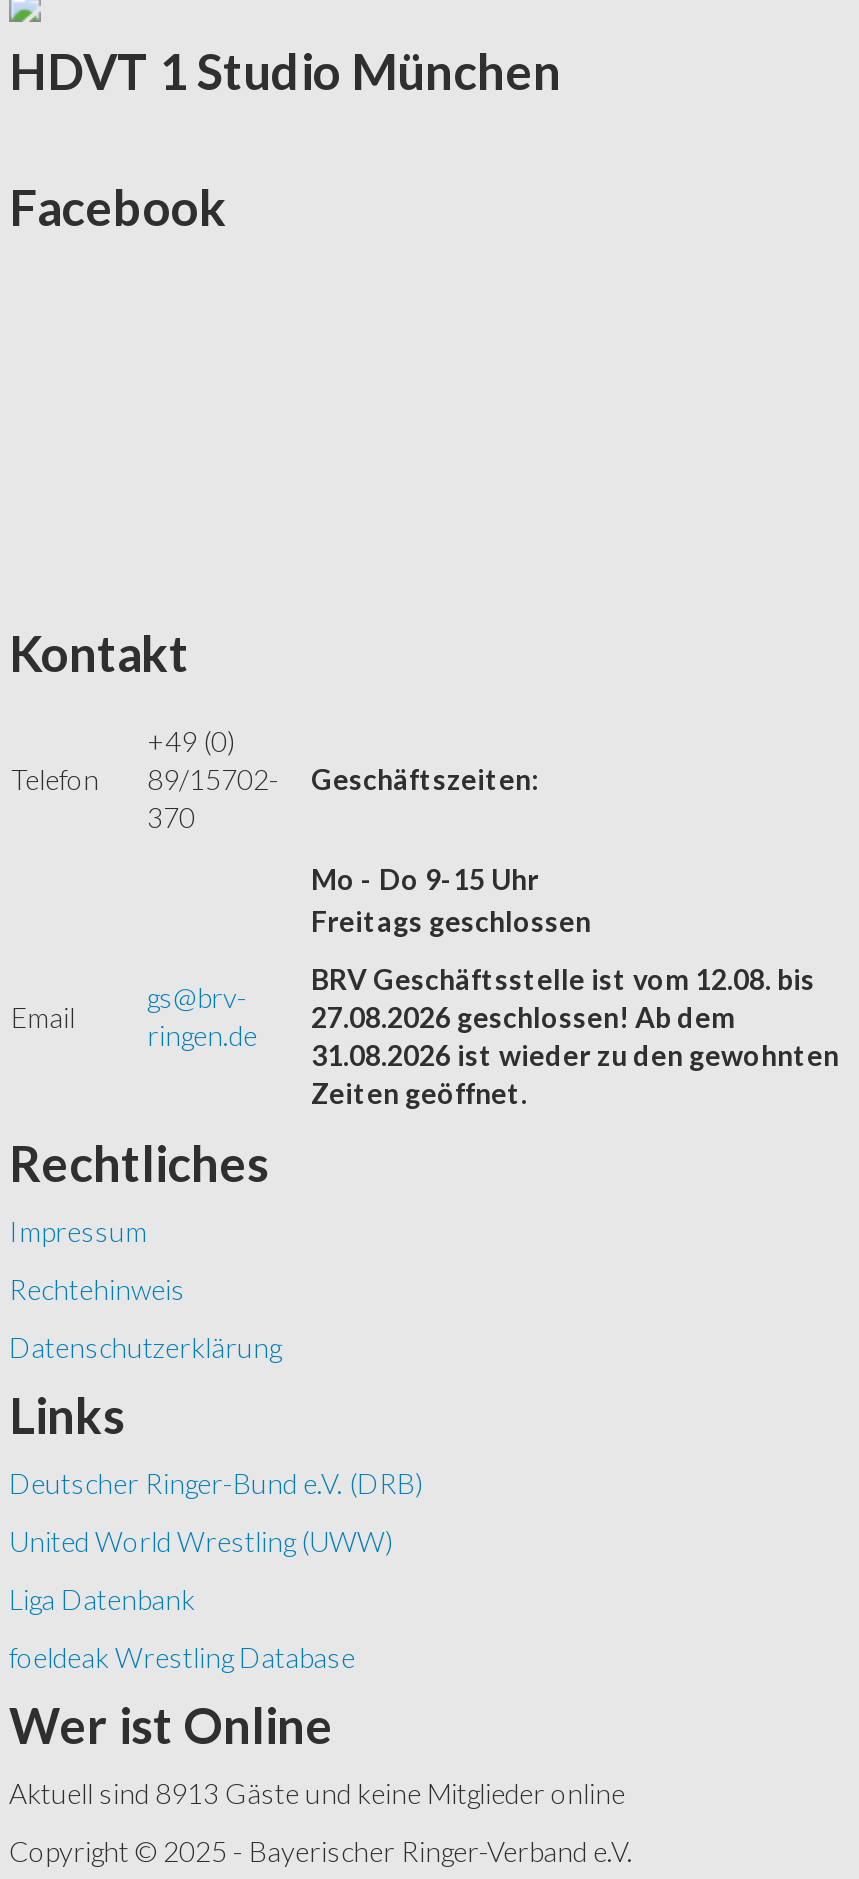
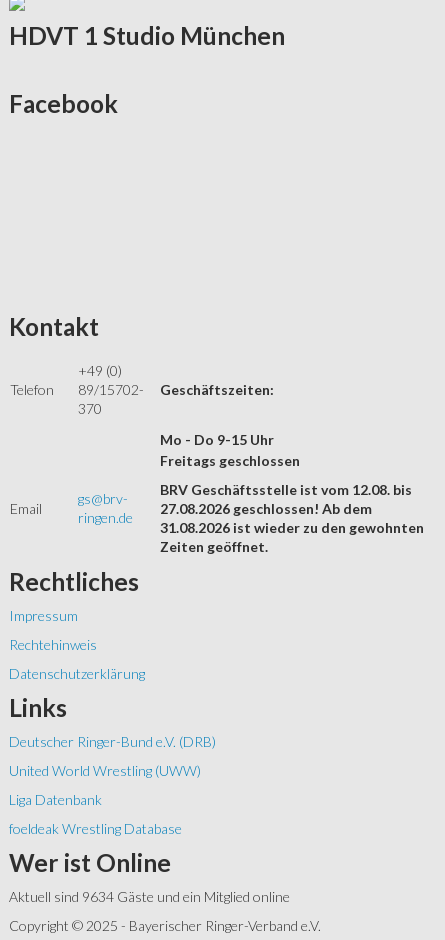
[9,1776,625,1810] Aktuell sind 8913 Gäste und keine Mitglieder online -> [9,888,290,905] Aktuell sind 9634 Gäste und ein Mitglied online

